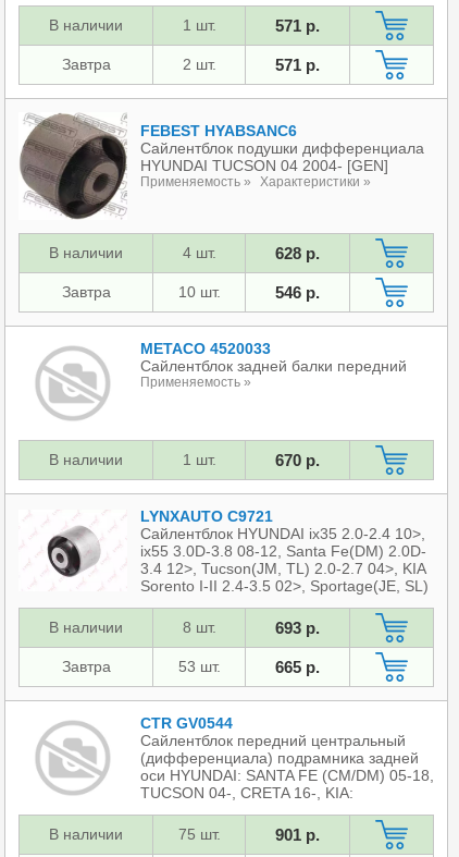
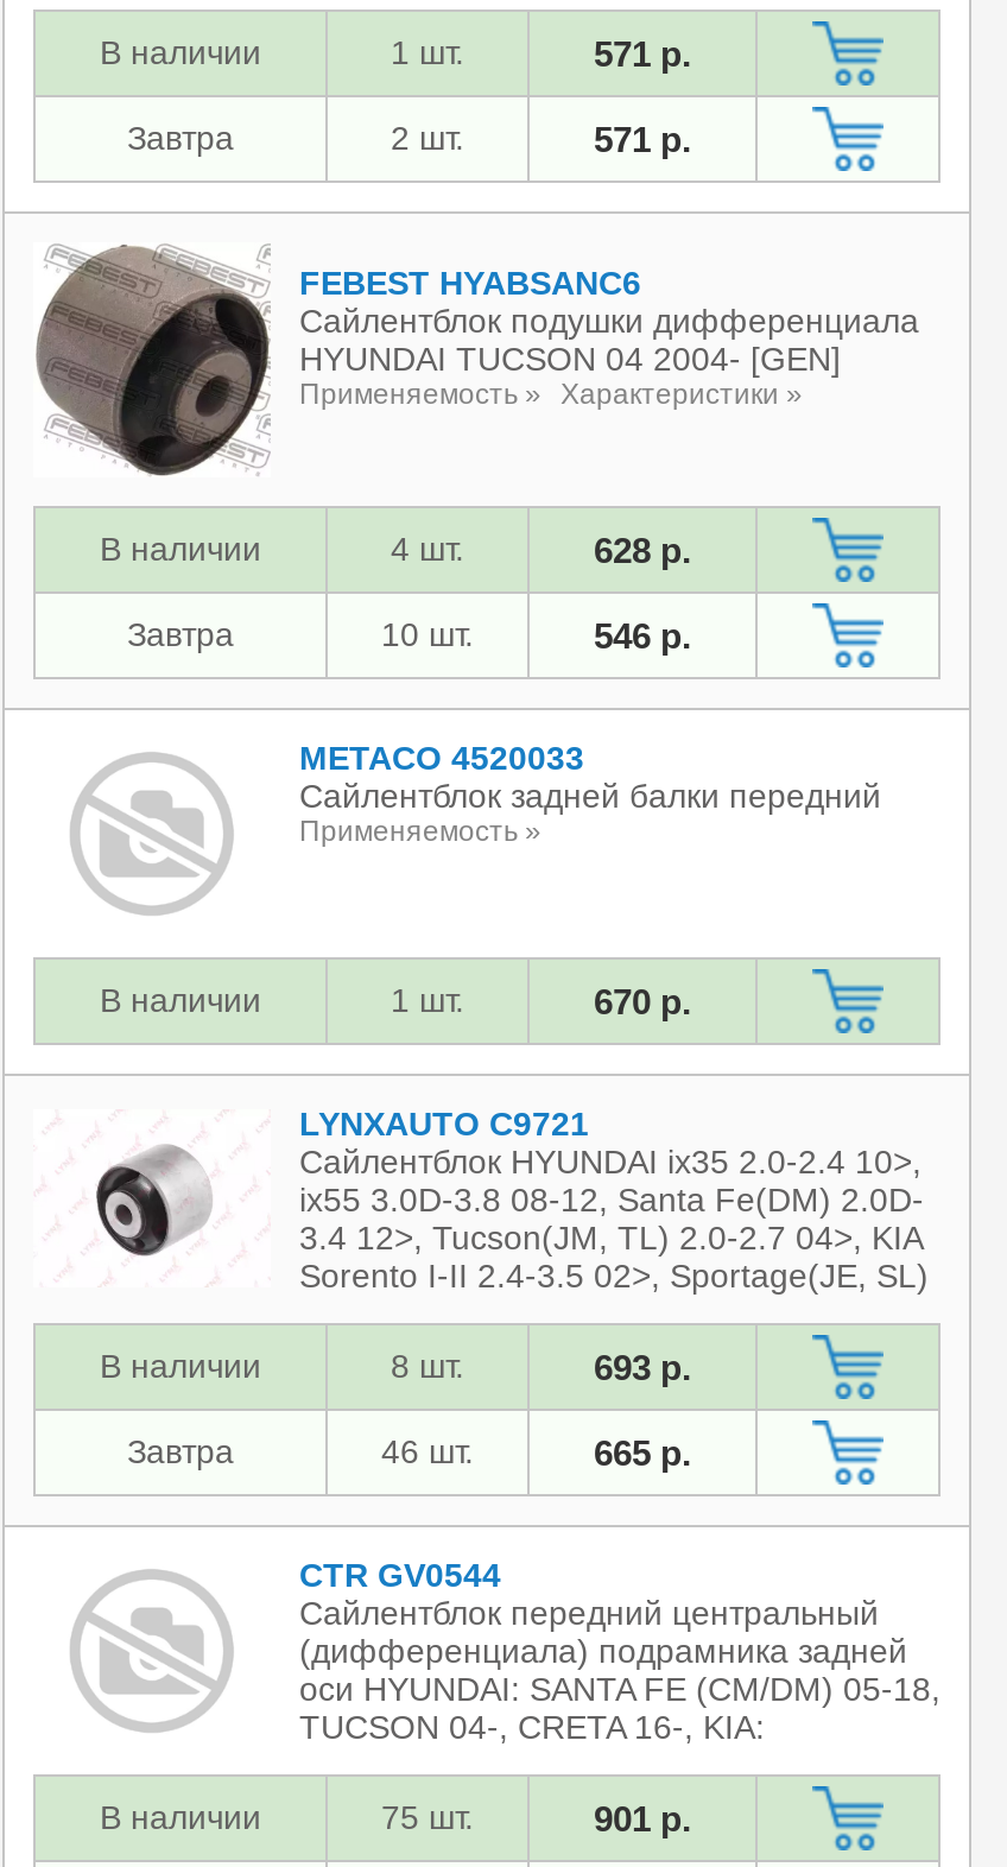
[178,657,220,675] 53 шт. -> [381,1431,474,1469] 46 шт.

